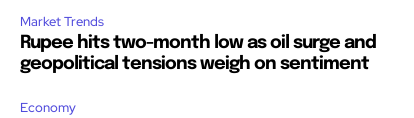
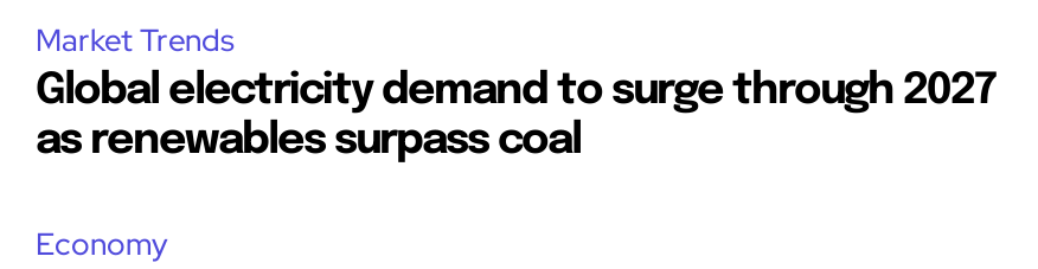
[20,34,376,73] Rupee hits two-month low as oil surge and | geopolitical tensions weigh on sentiment -> [36,70,995,162] Global electricity demand to surge through 2027 | as renewables surpass coal

